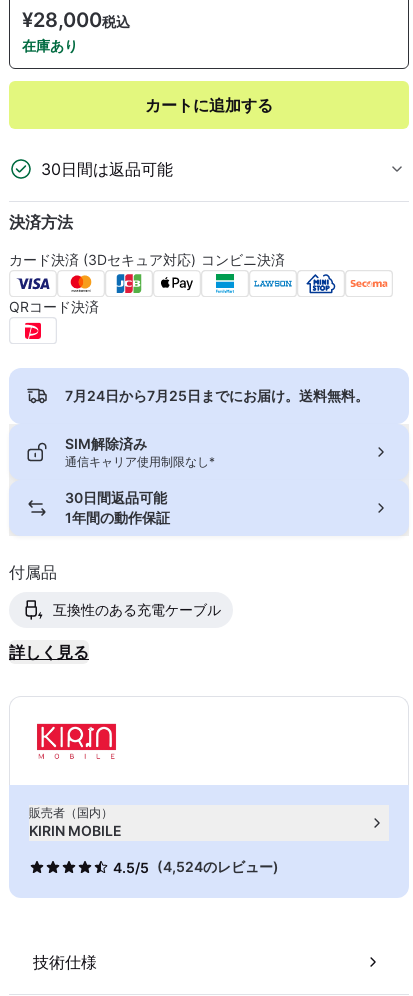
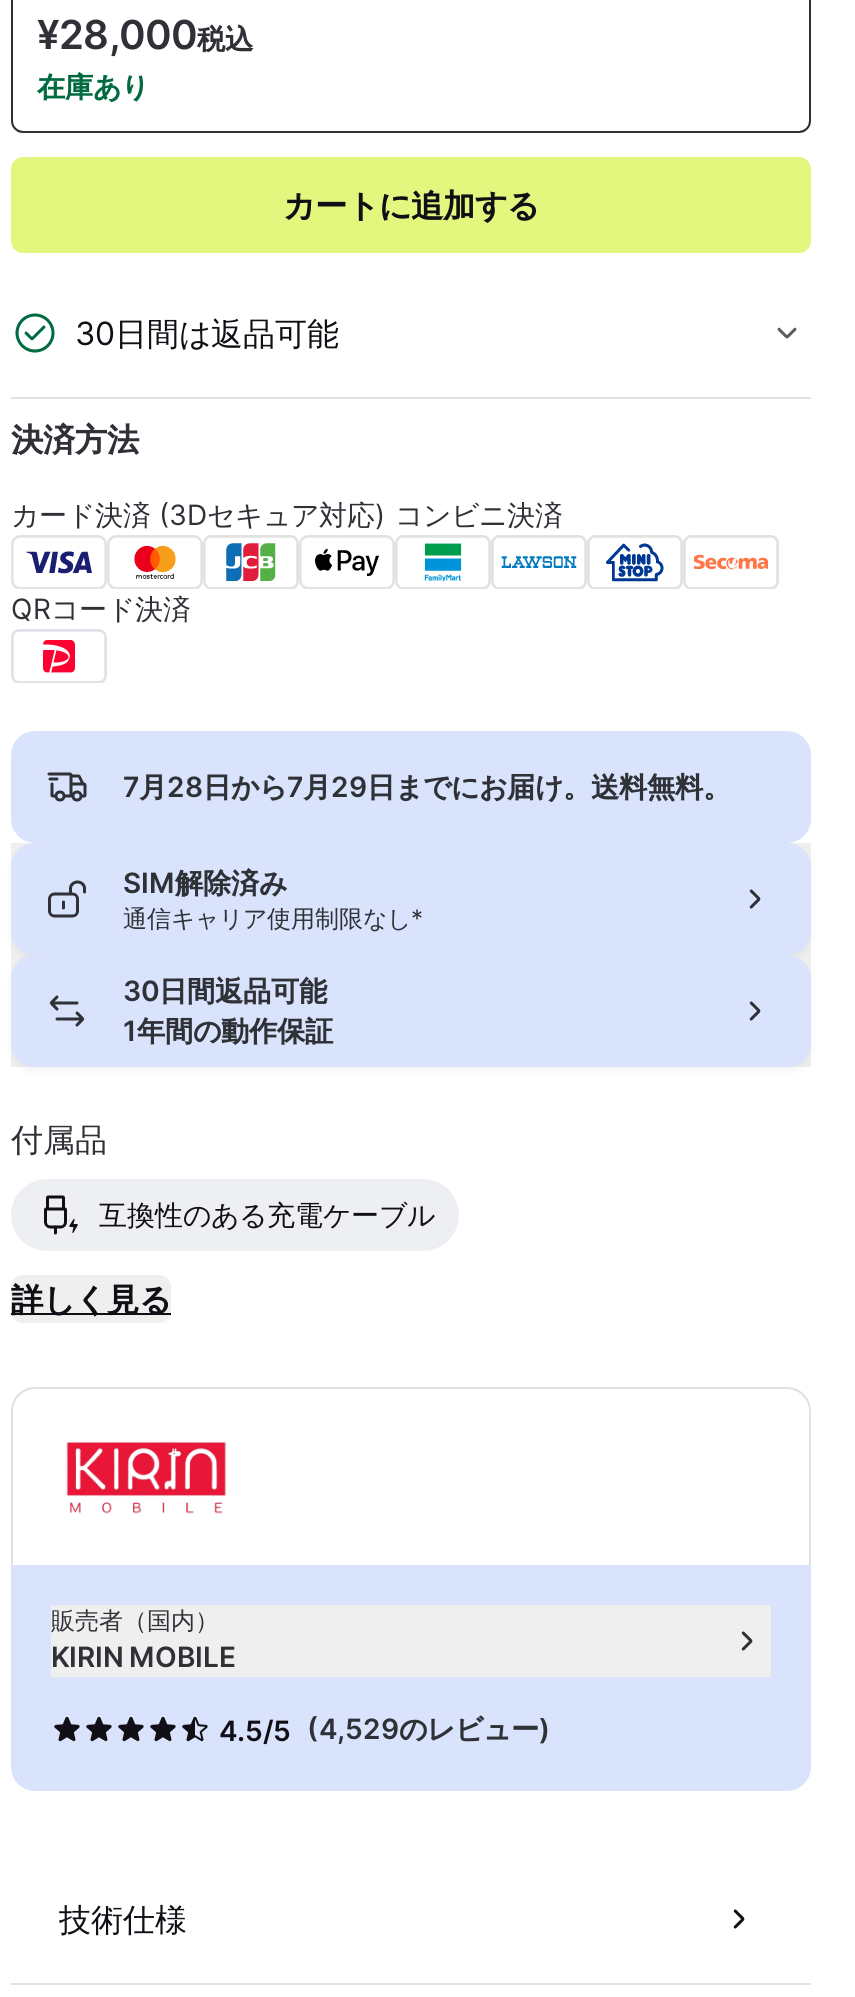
[65,387,369,404] 7月24日から7月25日までにお届け。送料無料。 -> [123,768,731,802] 7月28日から7月29日までにお届け。送料無料。
[113,858,279,876] 4.5/5 (4,524のレビュー) -> [219,1711,551,1746] 4.5/5 (4,529のレビュー)

